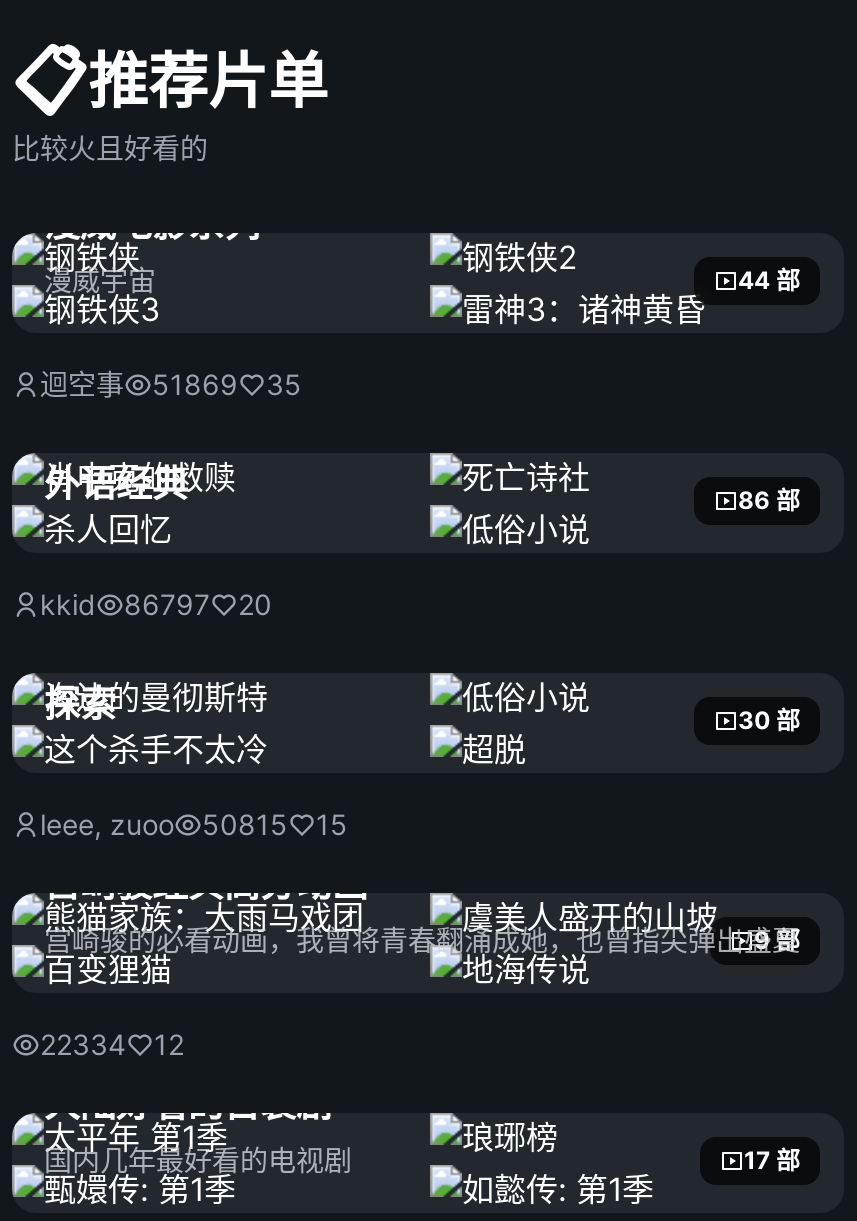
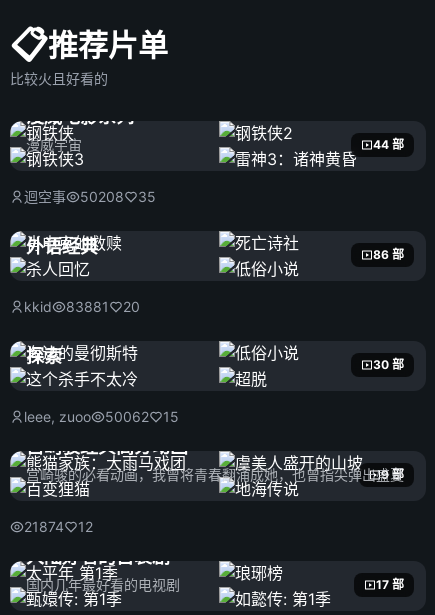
[40,367,302,401] 迴空事 51869 35 -> [24,188,156,205] 迴空事 50208 35
[40,587,272,621] kkid 86797 20 -> [24,298,140,315] kkid 83881 20
[40,807,348,841] leee, zuoo 50815 15 -> [24,408,179,425] leee, zuoo 50062 15
[40,1027,184,1061] 22334 12 -> [24,518,93,535] 21874 12

